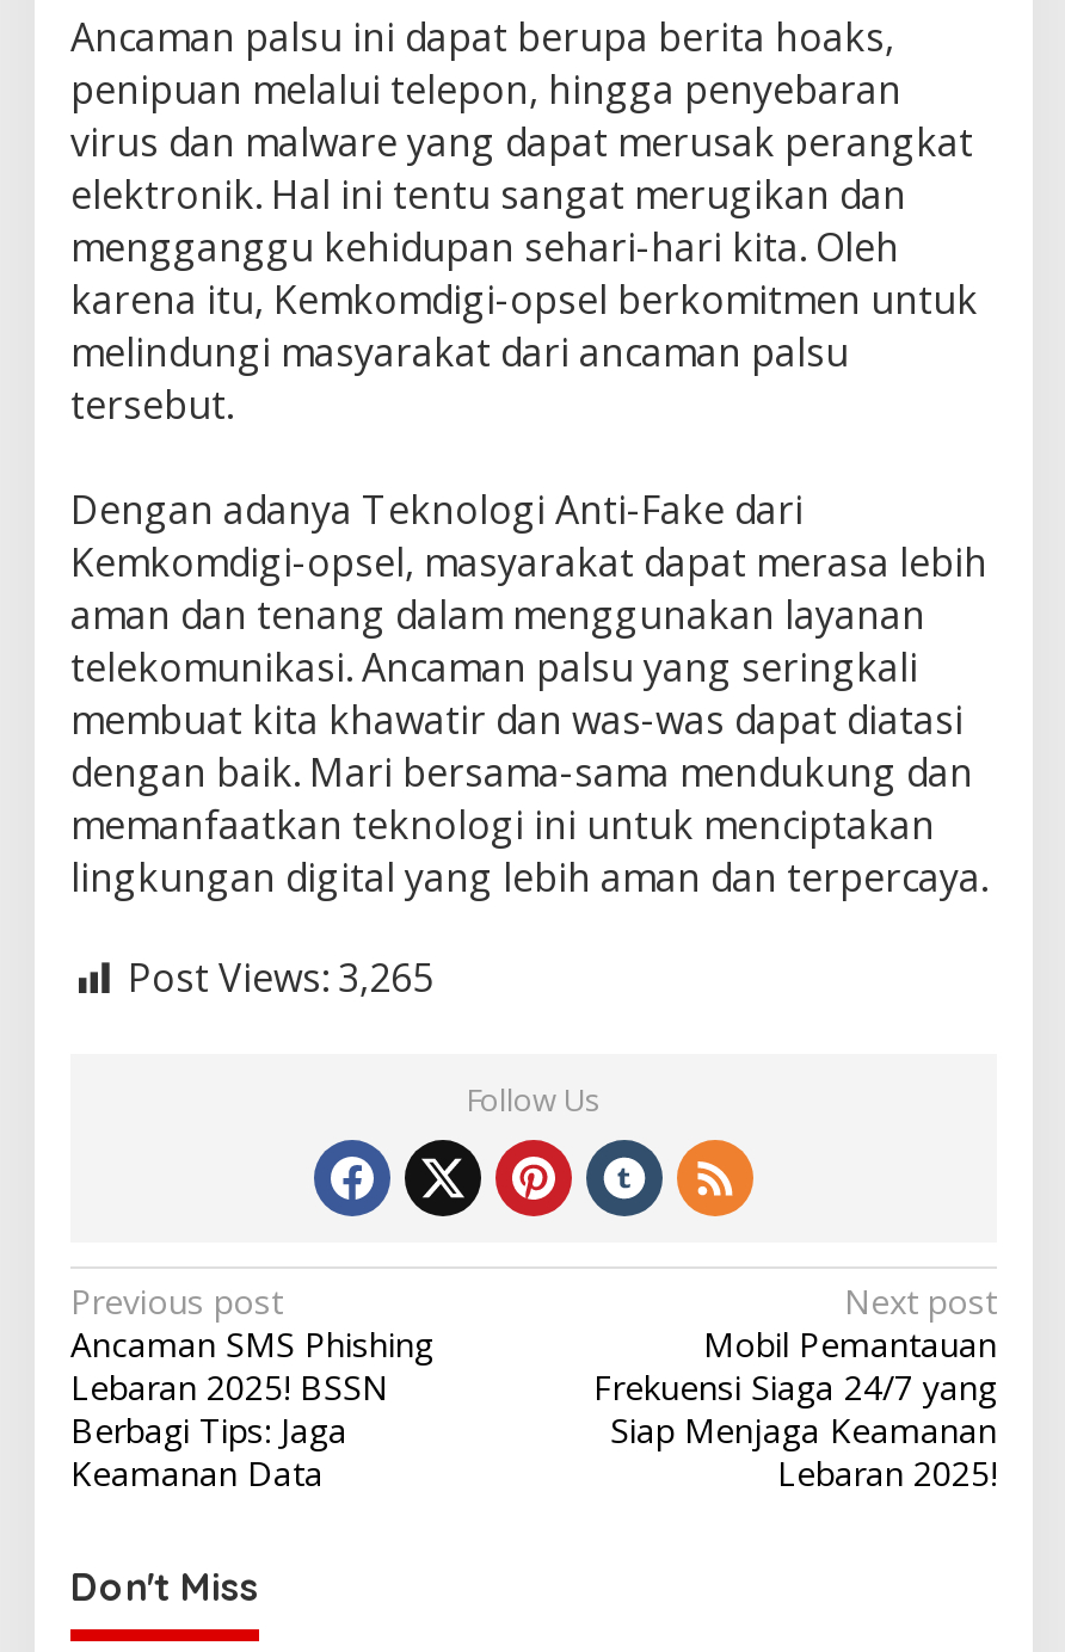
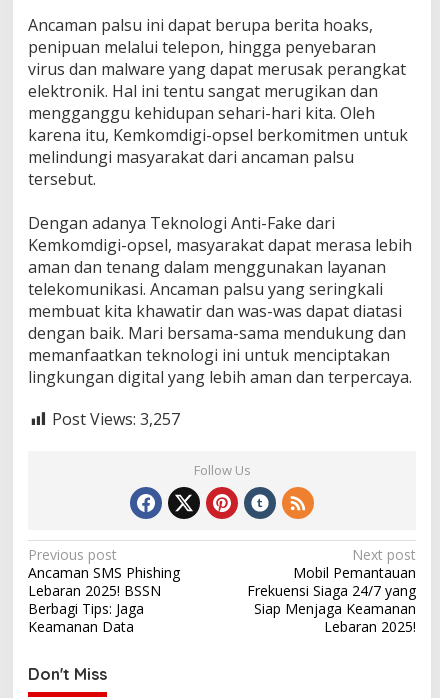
[128,951,433,1004] Post Views: 3,265 -> [52,408,180,430] Post Views: 3,257

